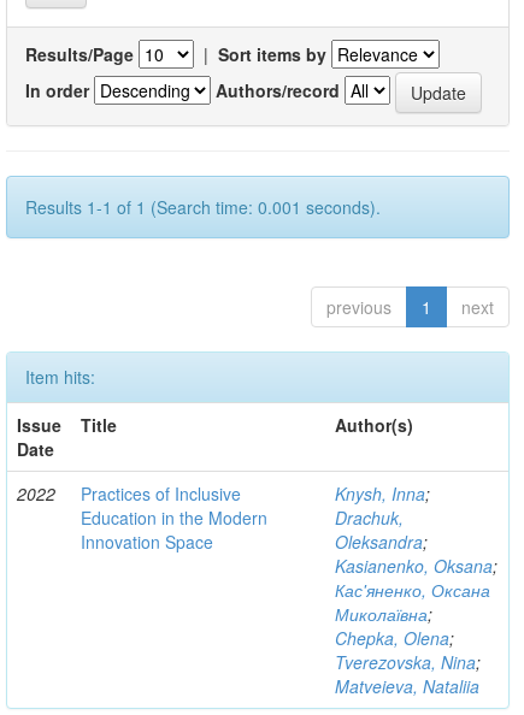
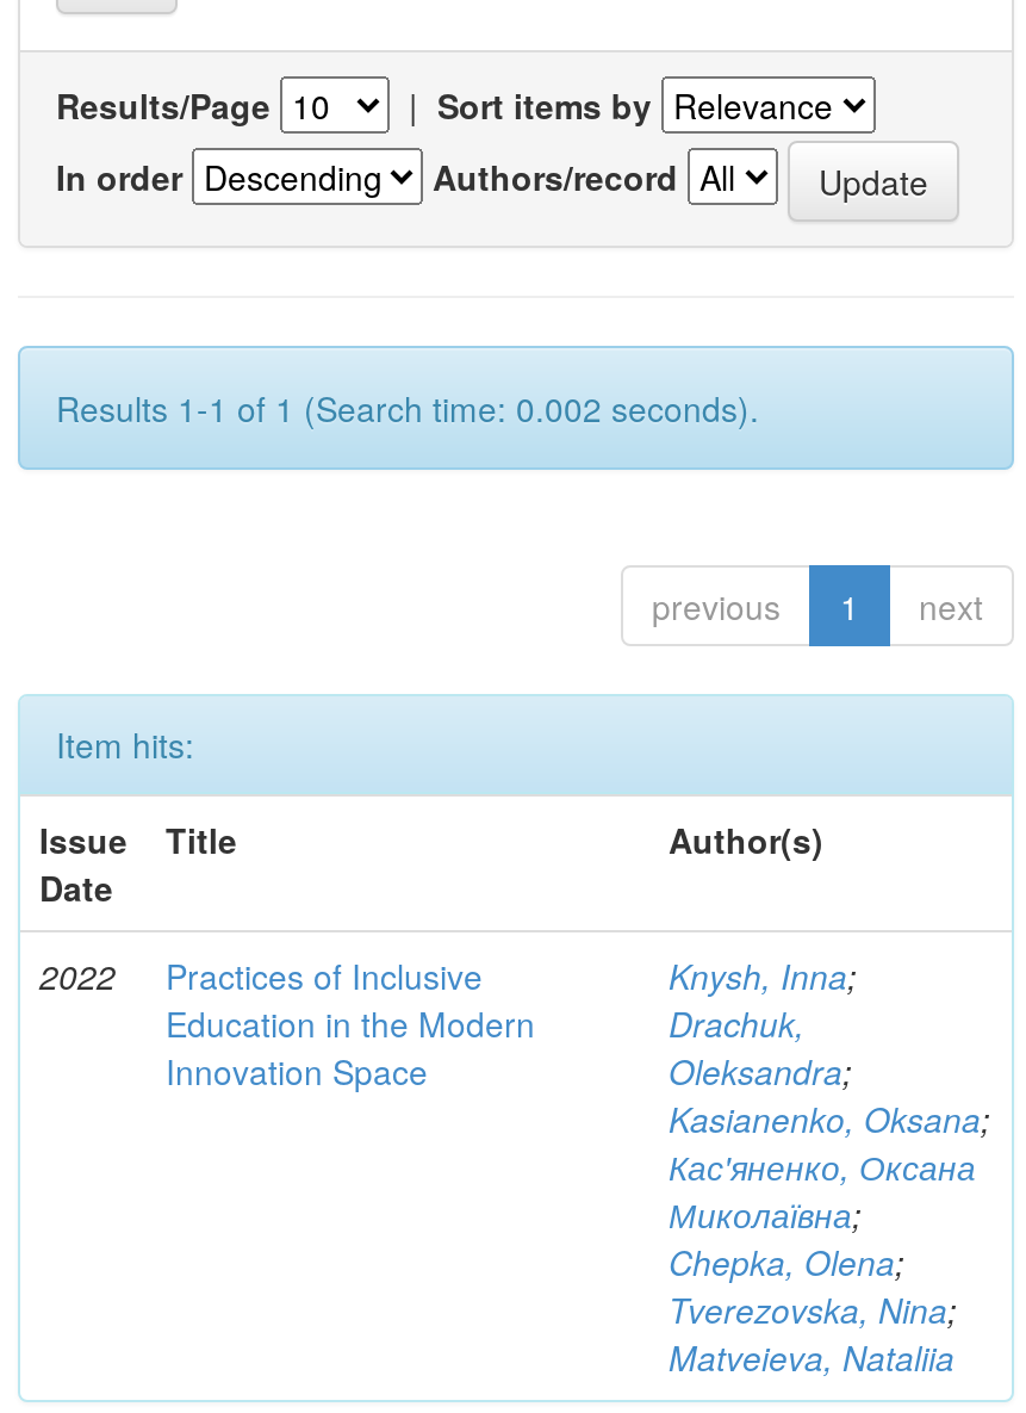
[25,195,381,219] Results 1-1 of 1 (Search time: 0.001 seconds). -> [56,384,759,432] Results 1-1 of 1 (Search time: 0.002 seconds).

